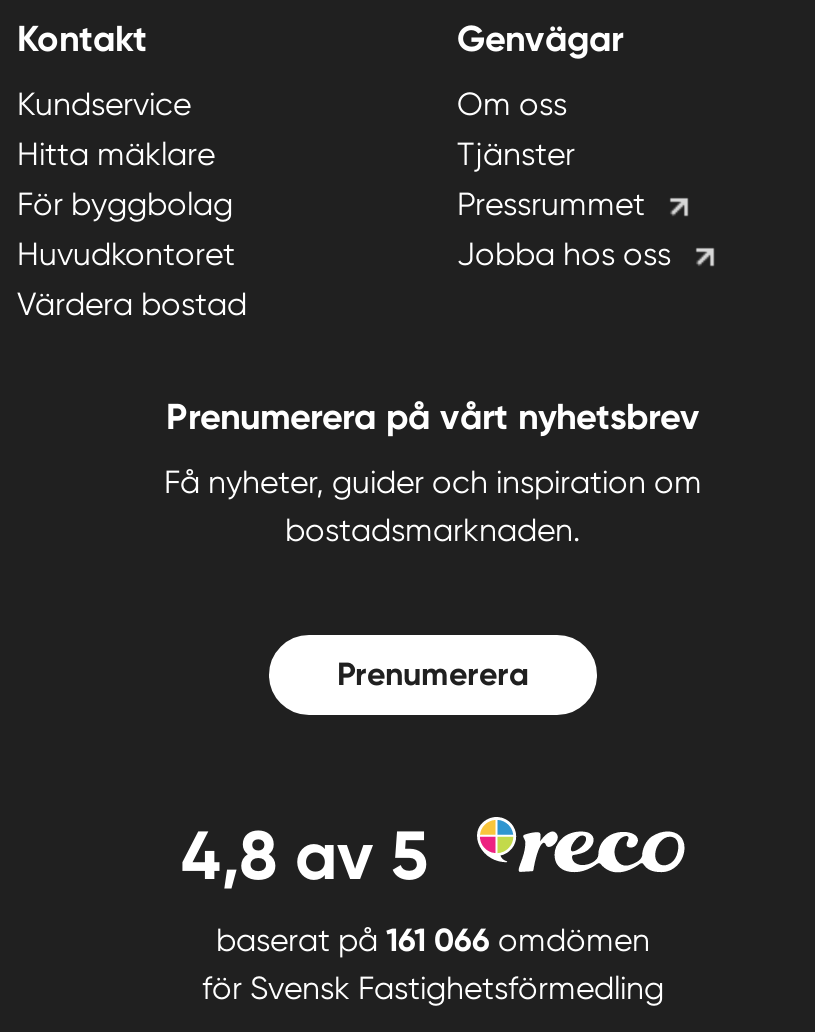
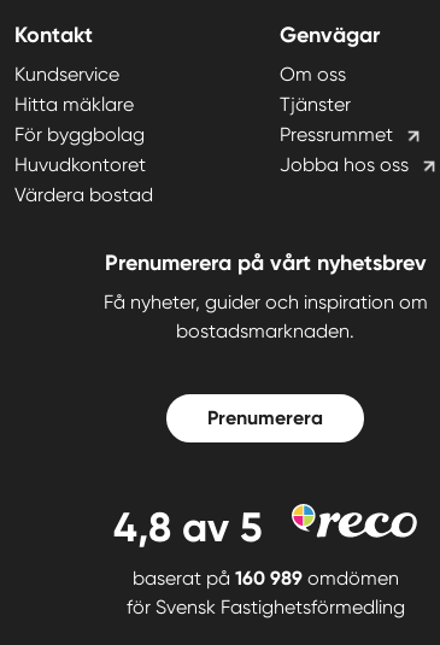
[216,922,650,960] baserat på 161 066 omdömen -> [132,567,398,590] baserat på 160 989 omdömen

